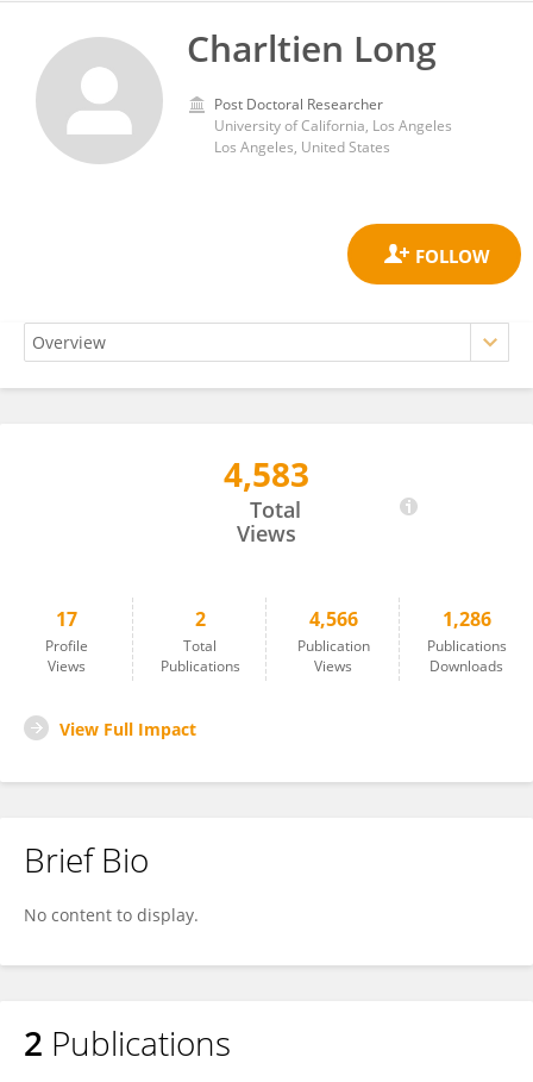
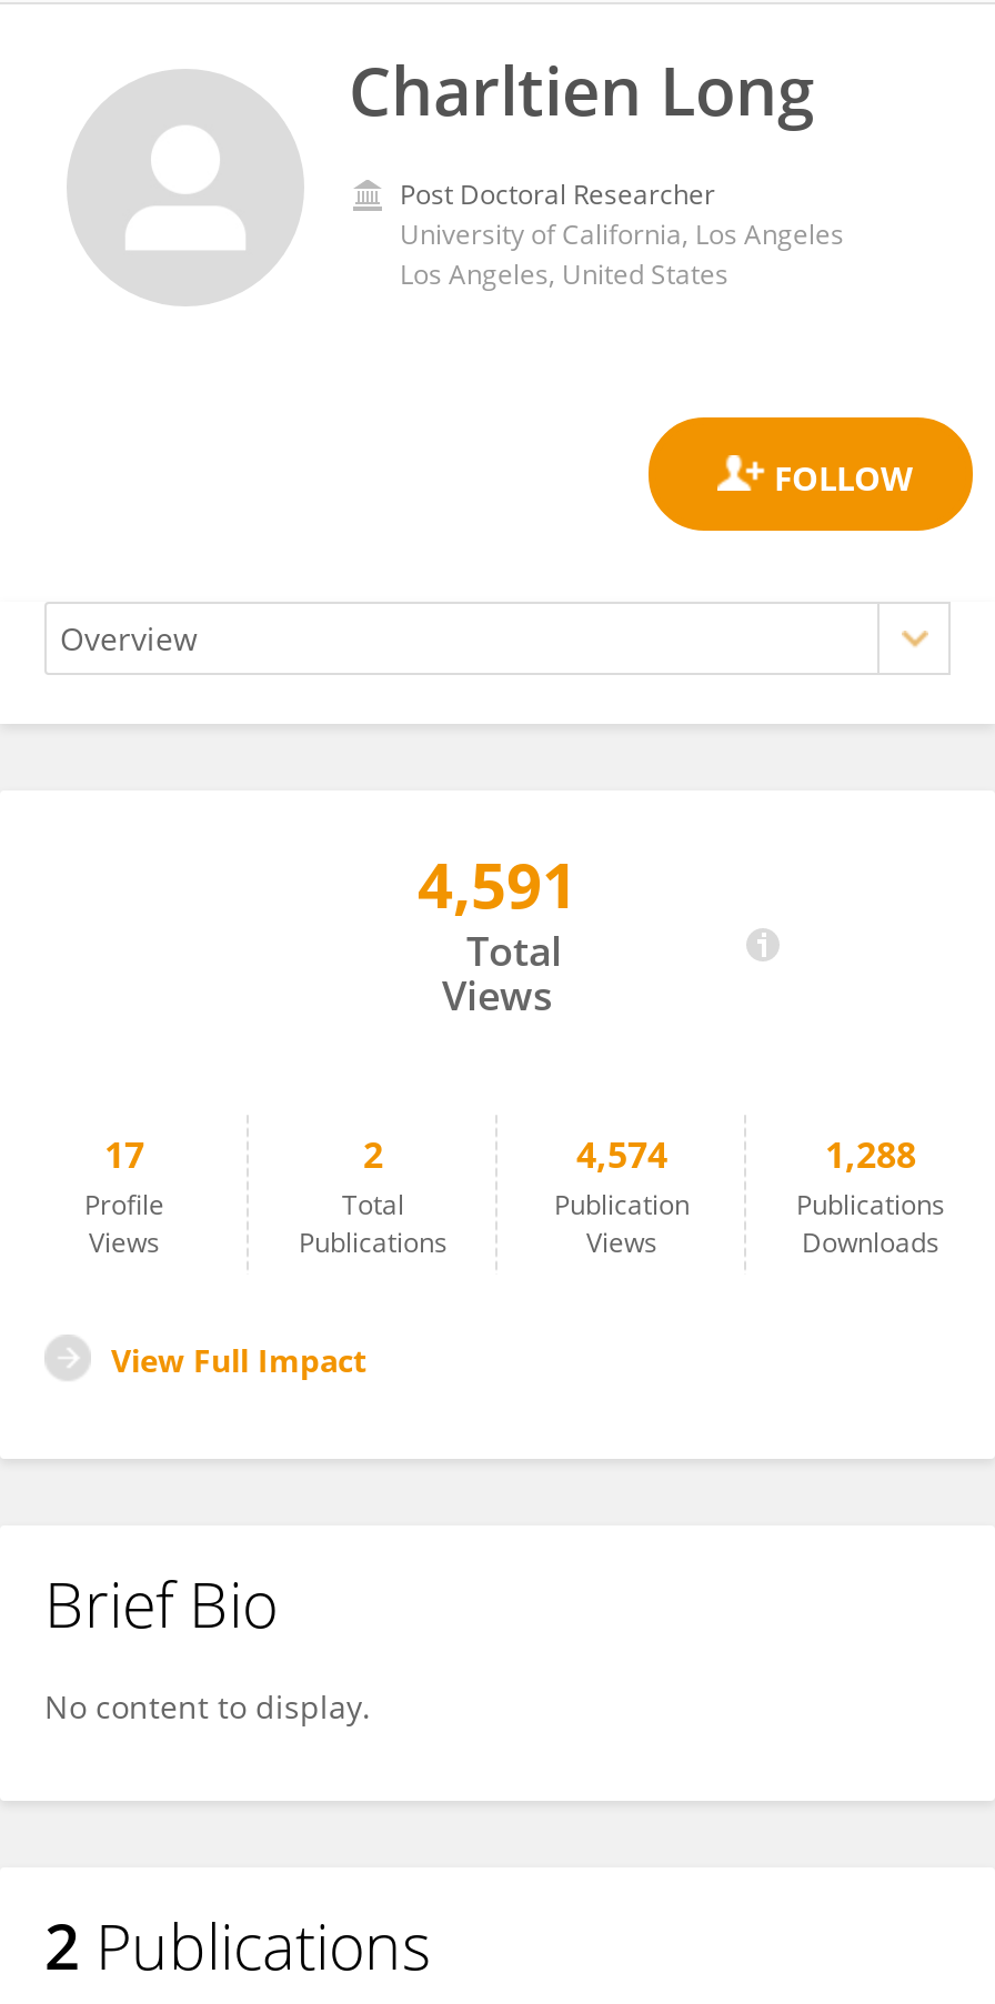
[224,451,309,496] 4,583 -> [418,842,577,926] 4,591
[309,606,358,632] 4,566 -> [576,1130,667,1179] 4,574
[442,606,491,632] 1,286 -> [825,1130,916,1179] 1,288

